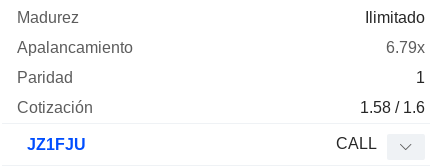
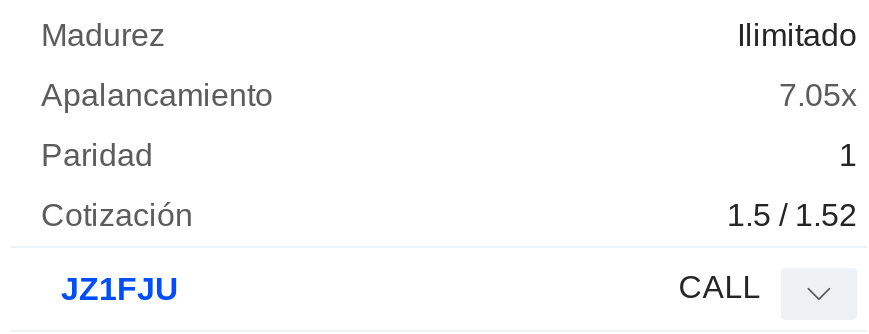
[386,39,425,56] 6.79x -> [779,78,857,112] 7.05x
[360,99,425,116] 1.58 / 1.6 -> [727,198,857,232] 1.5 / 1.52

